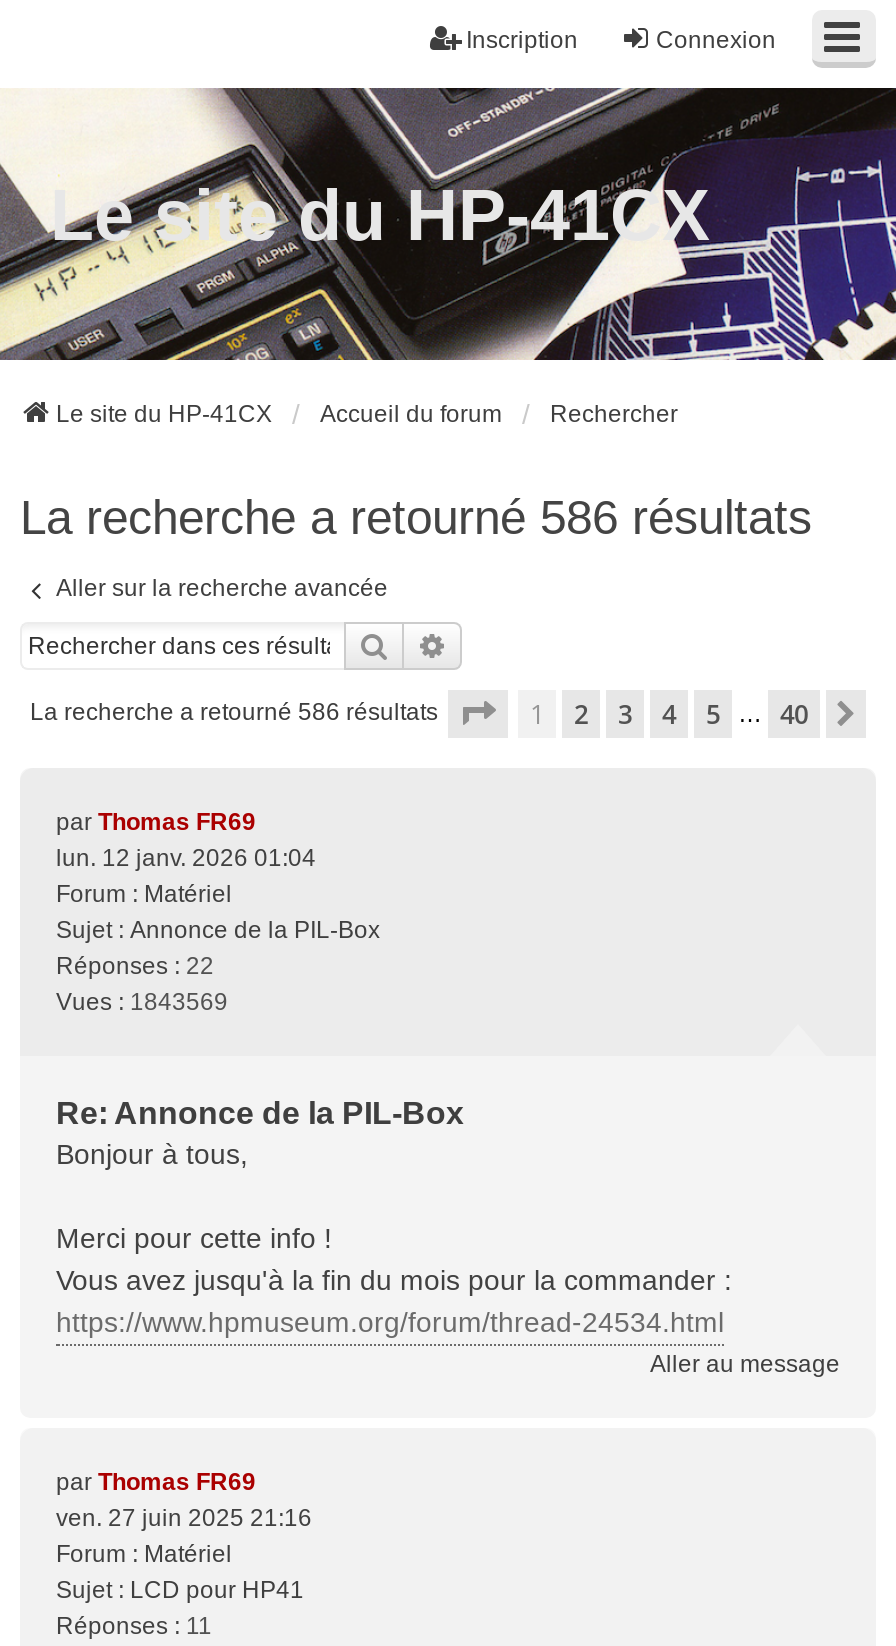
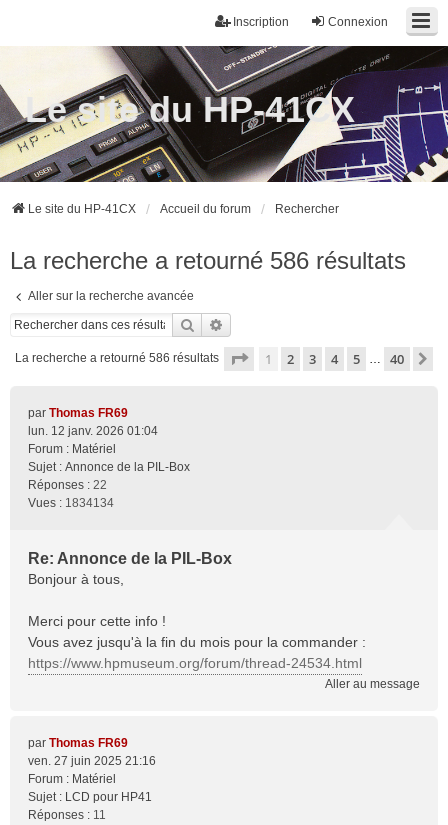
[56,988,228,1016] Vues : 1843569 -> [28,496,114,510] Vues : 1834134

